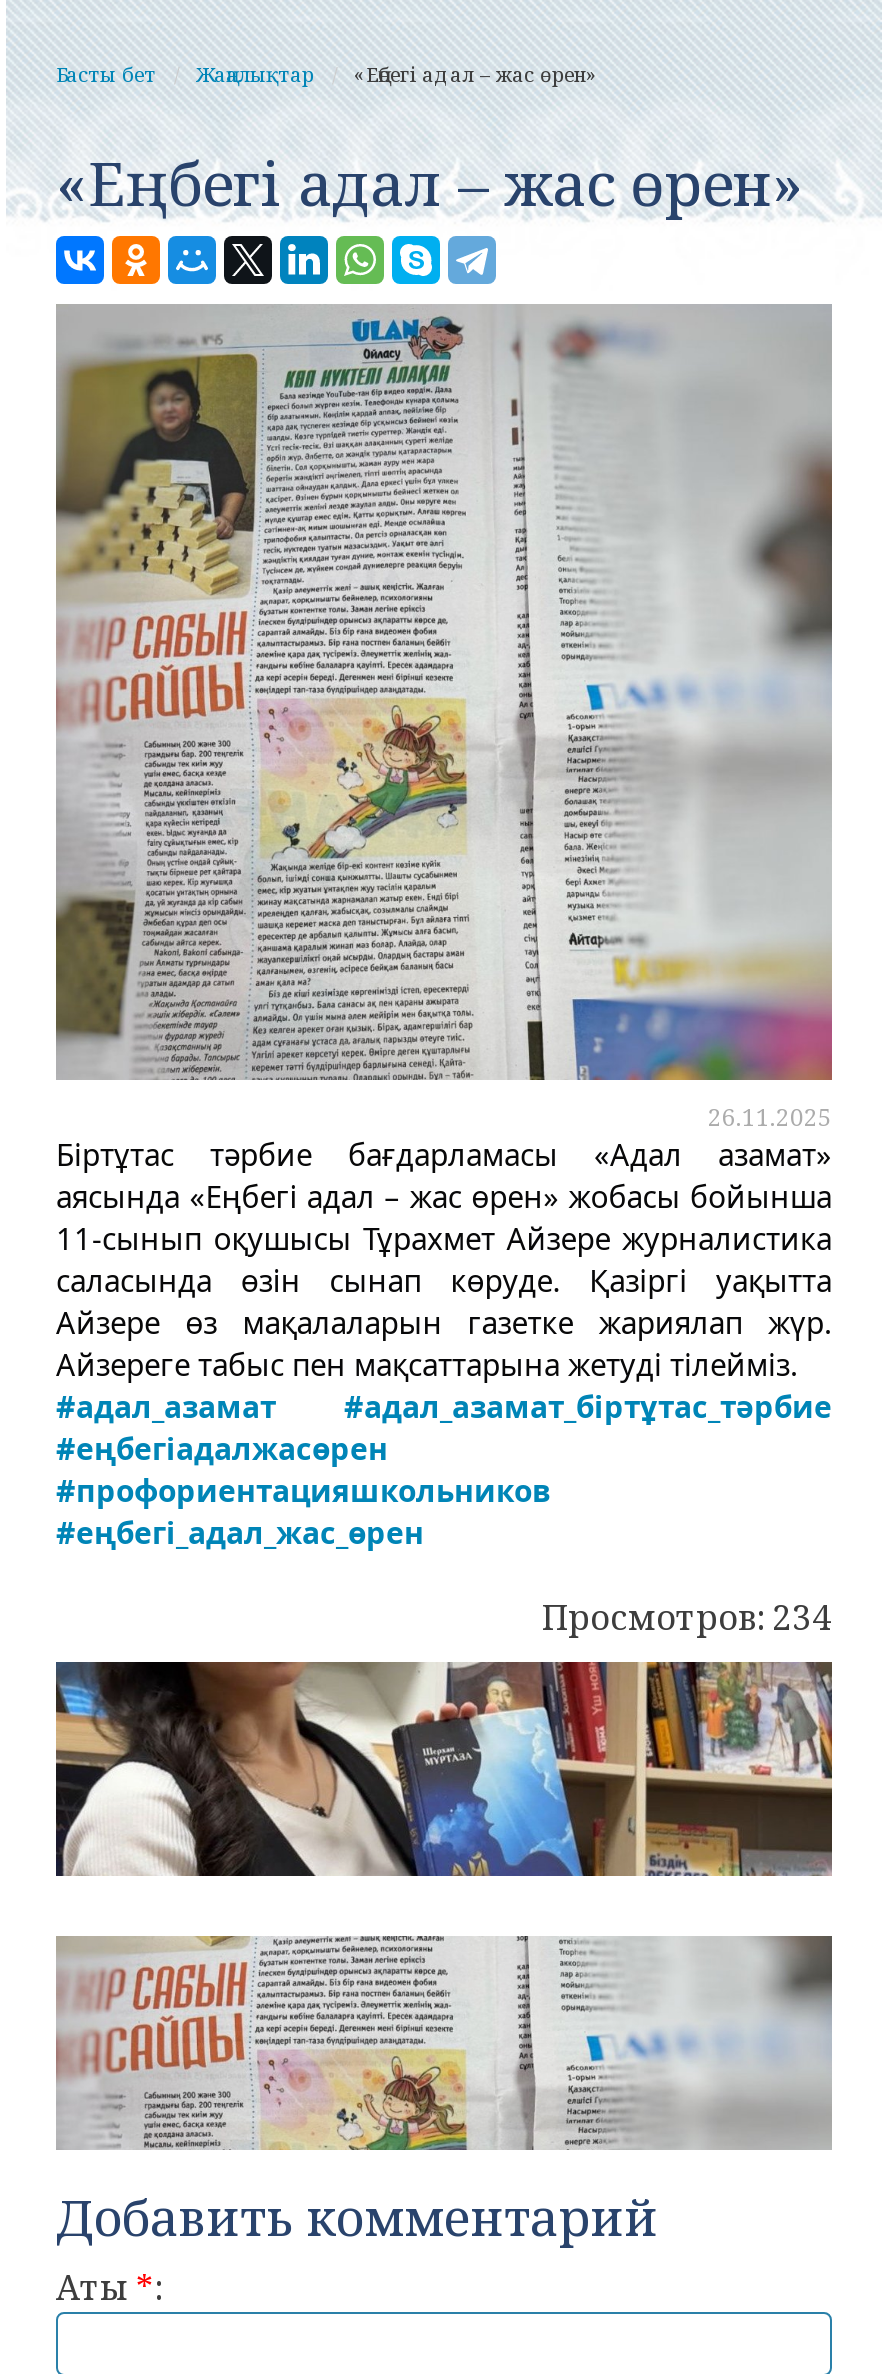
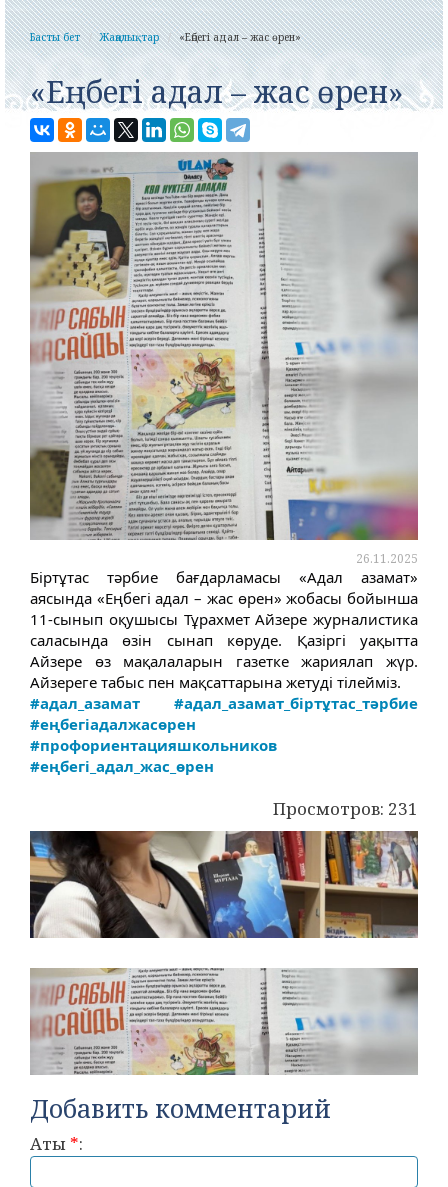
[542,1594,832,1640] Просмотров: 234 -> [273,797,418,820] Просмотров: 231

